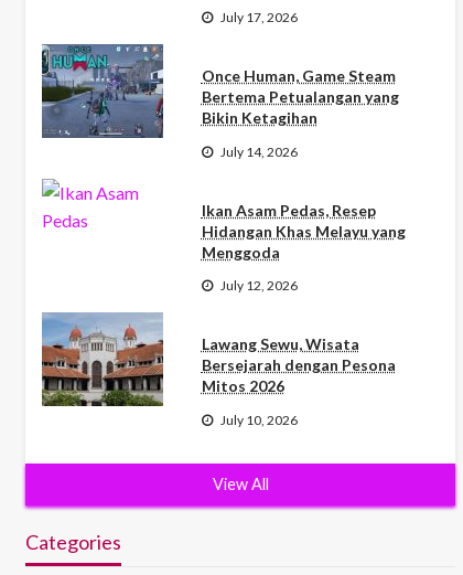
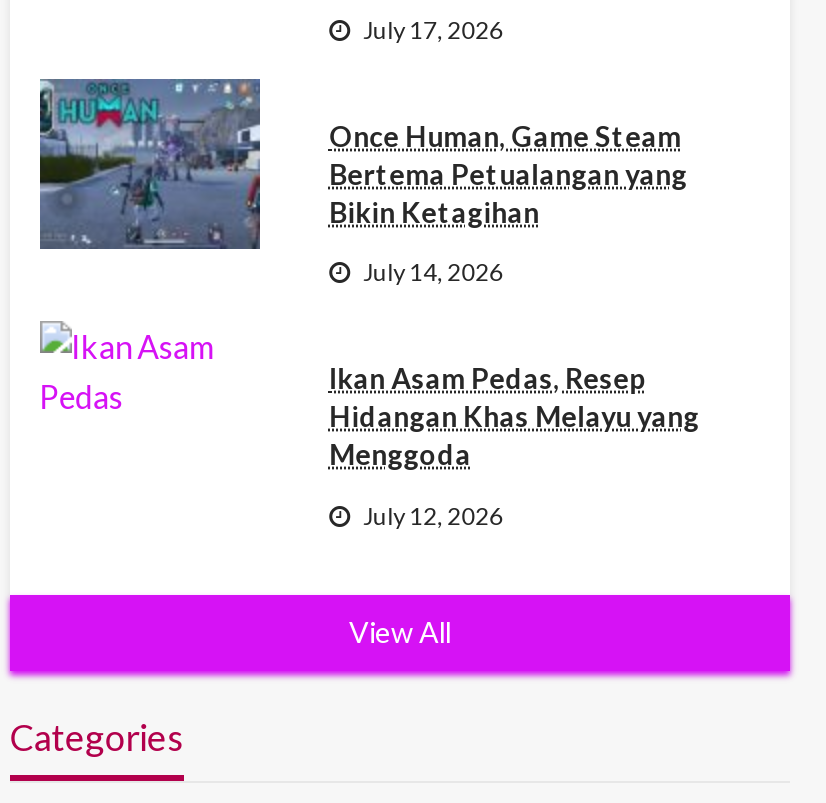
[41,311,395,428] [image] | Lawang Sewu, Wisata | Bersejarah dengan Pesona | Mitos 2026 | July 10, 2026 -> none

